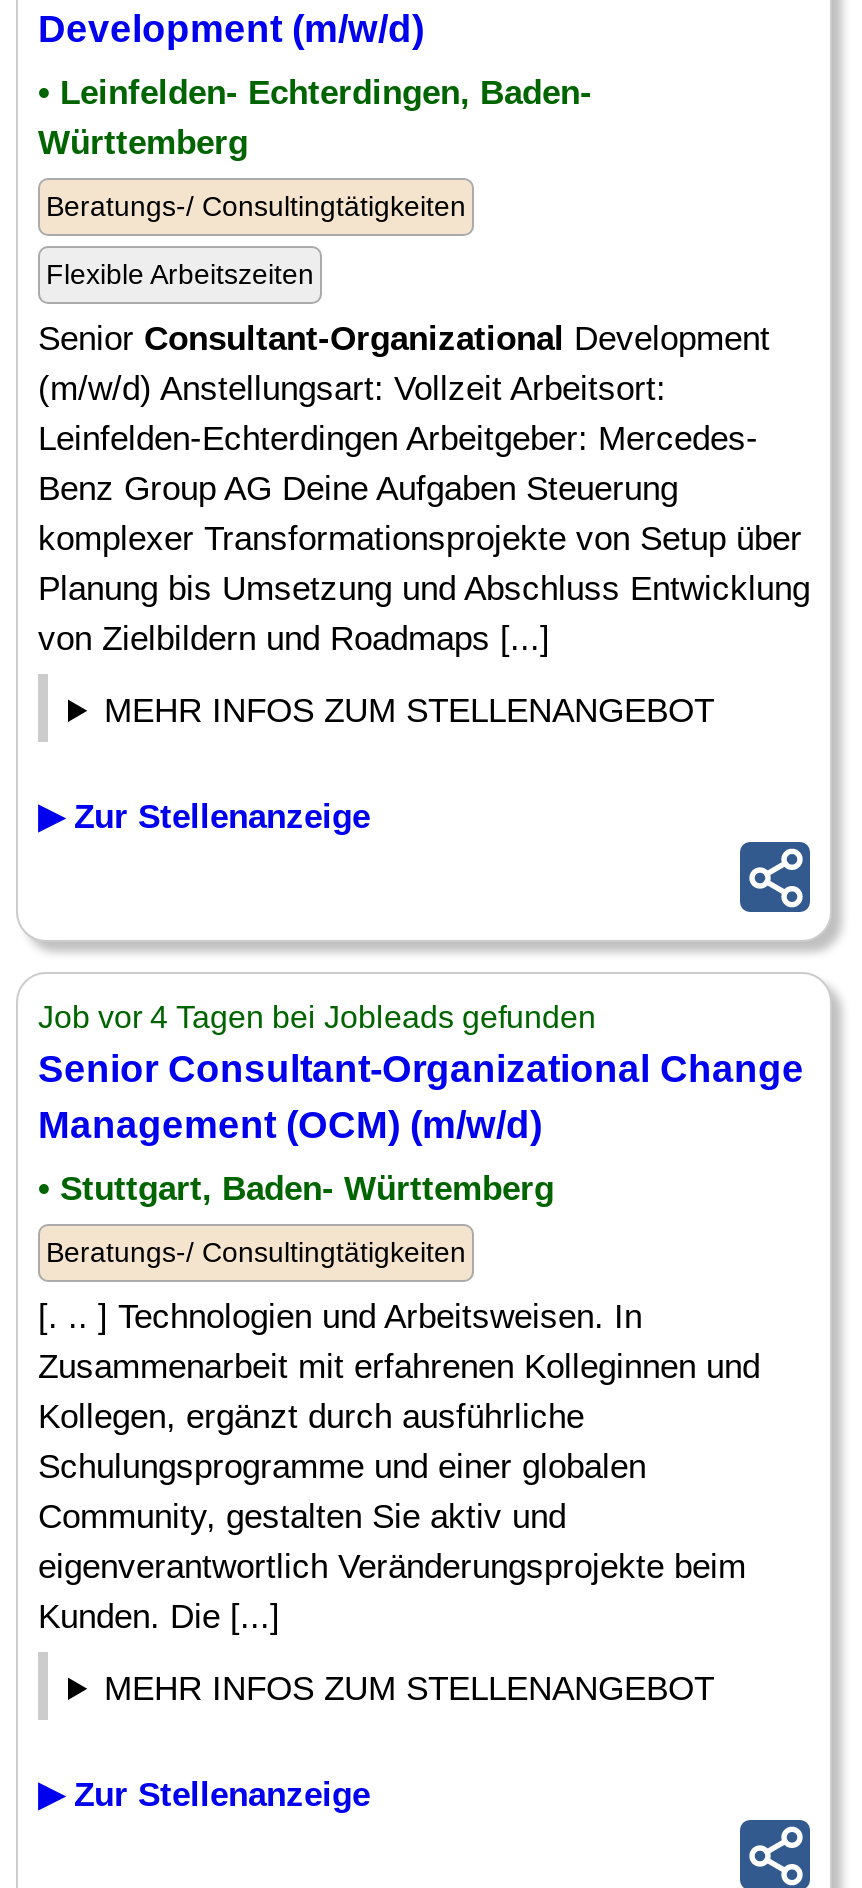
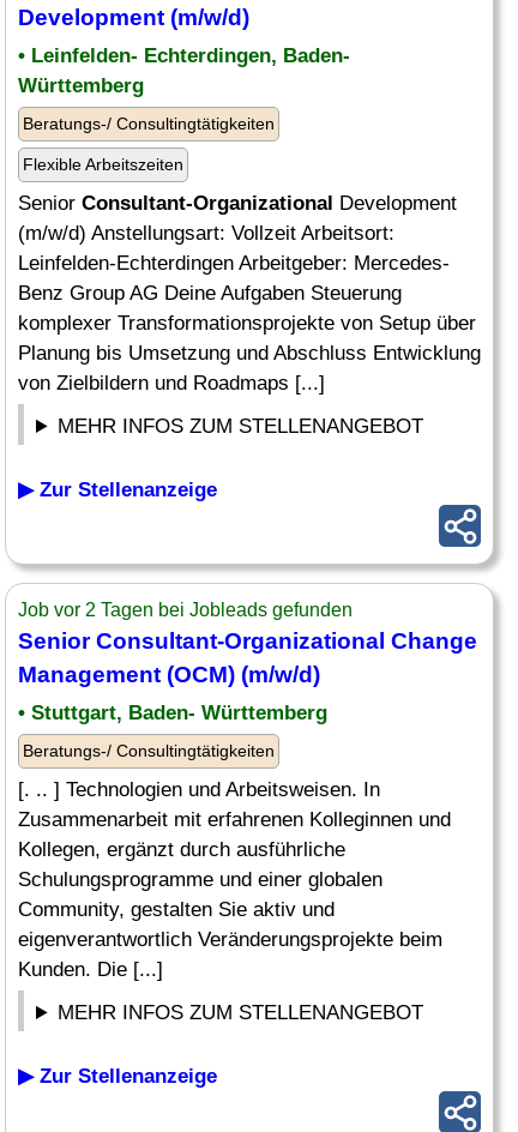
[38,1000,596,1034] Job vor 4 Tagen bei Jobleads gefunden -> [18,600,353,620] Job vor 2 Tagen bei Jobleads gefunden

